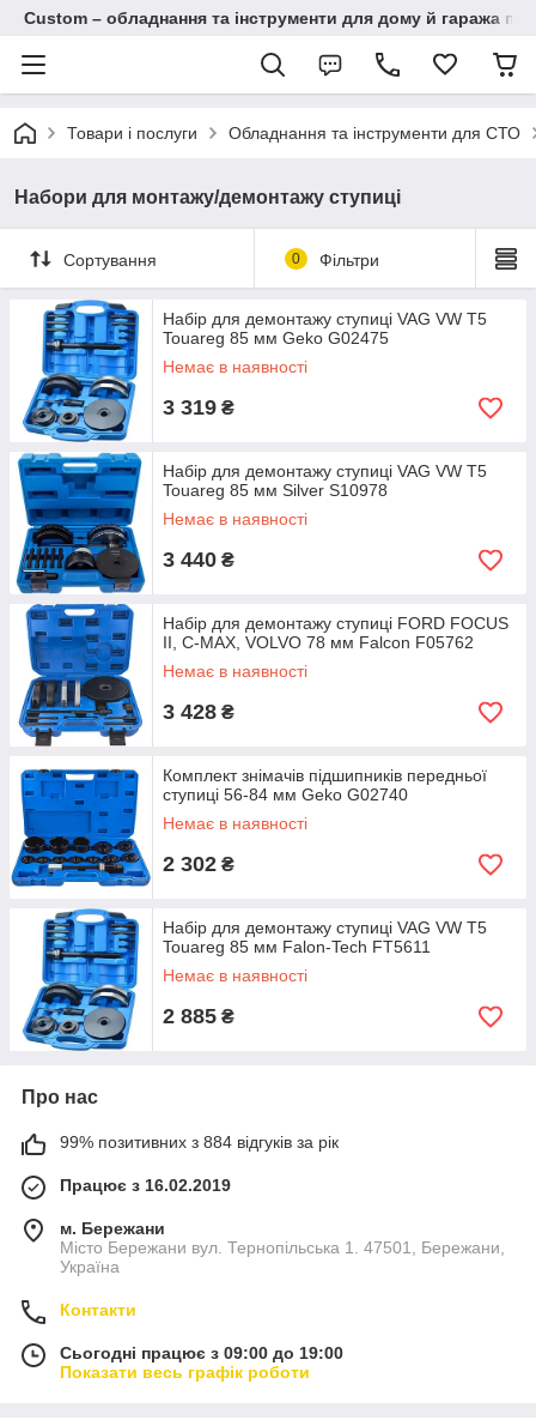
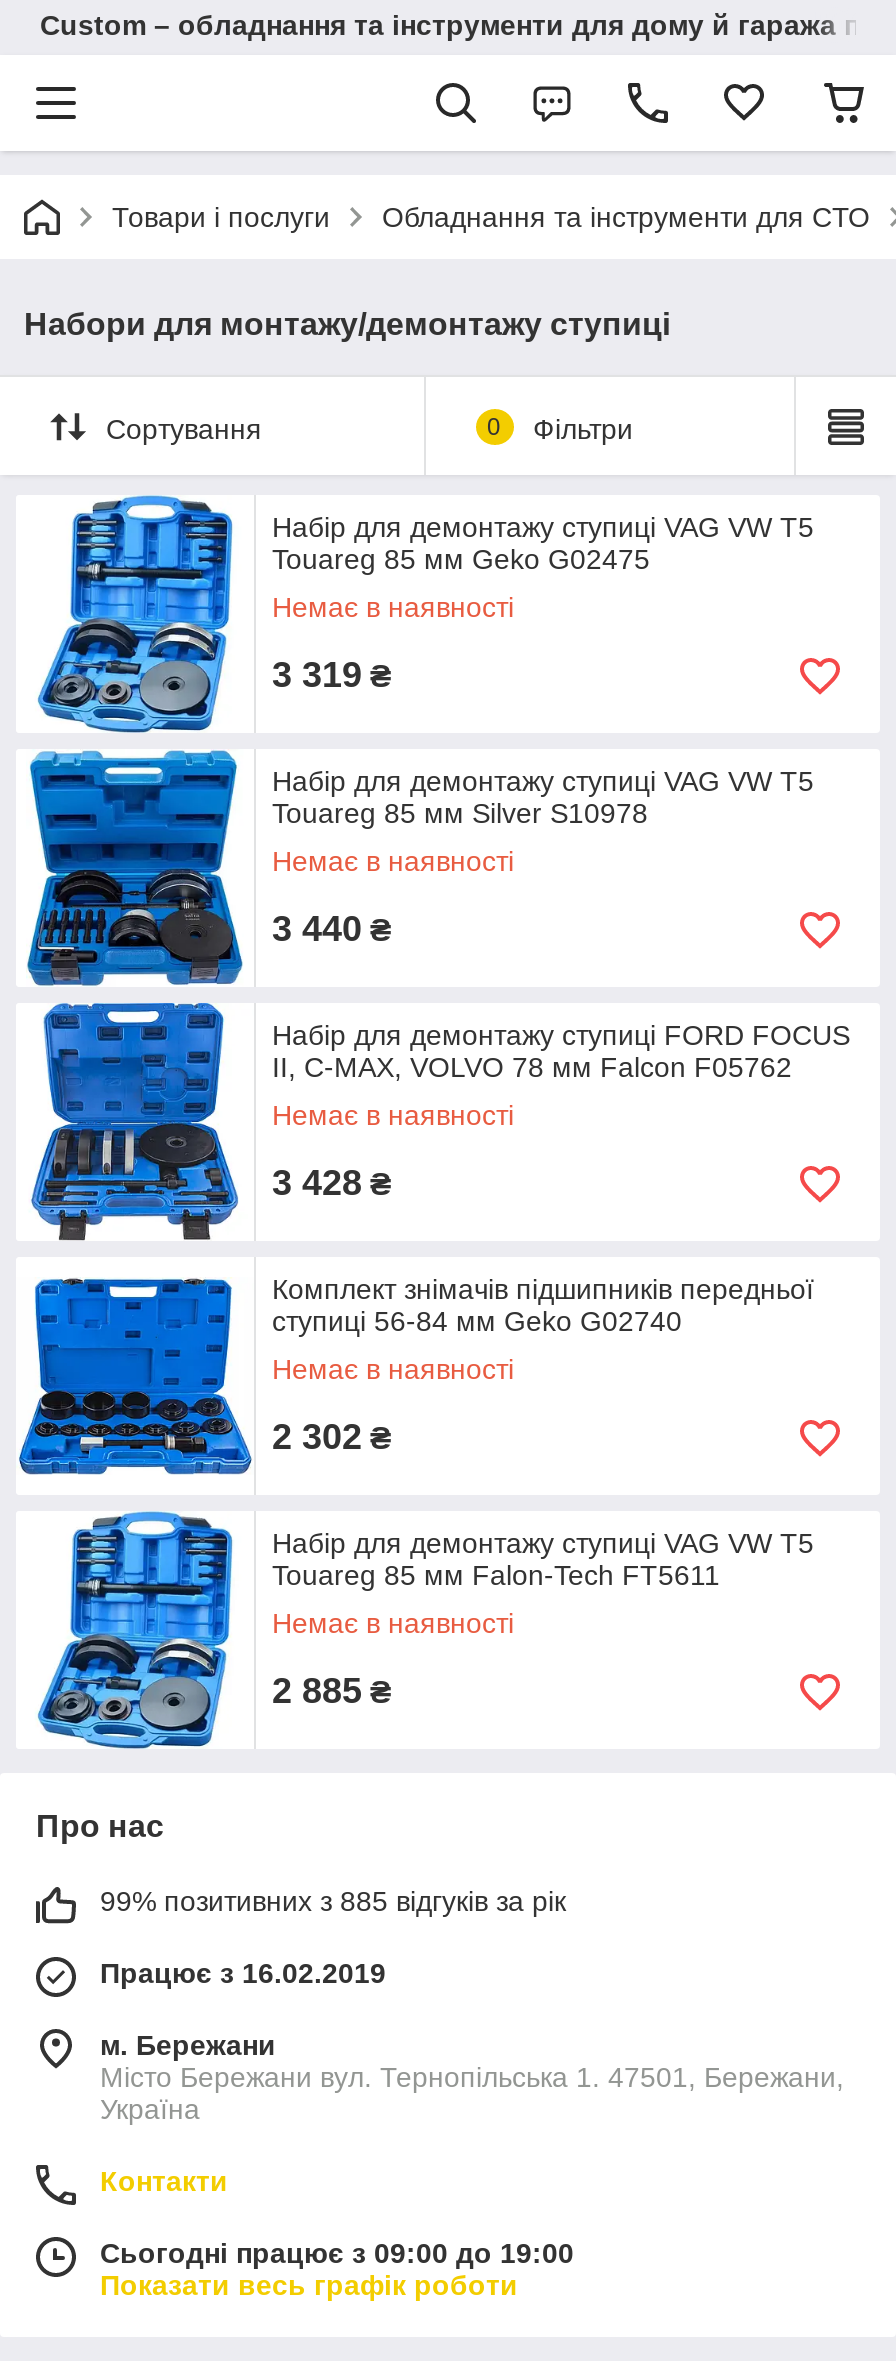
[60,1132,339,1152] 99% позитивних з 884 відгуків за рік -> [100,1885,566,1917] 99% позитивних з 885 відгуків за рік

